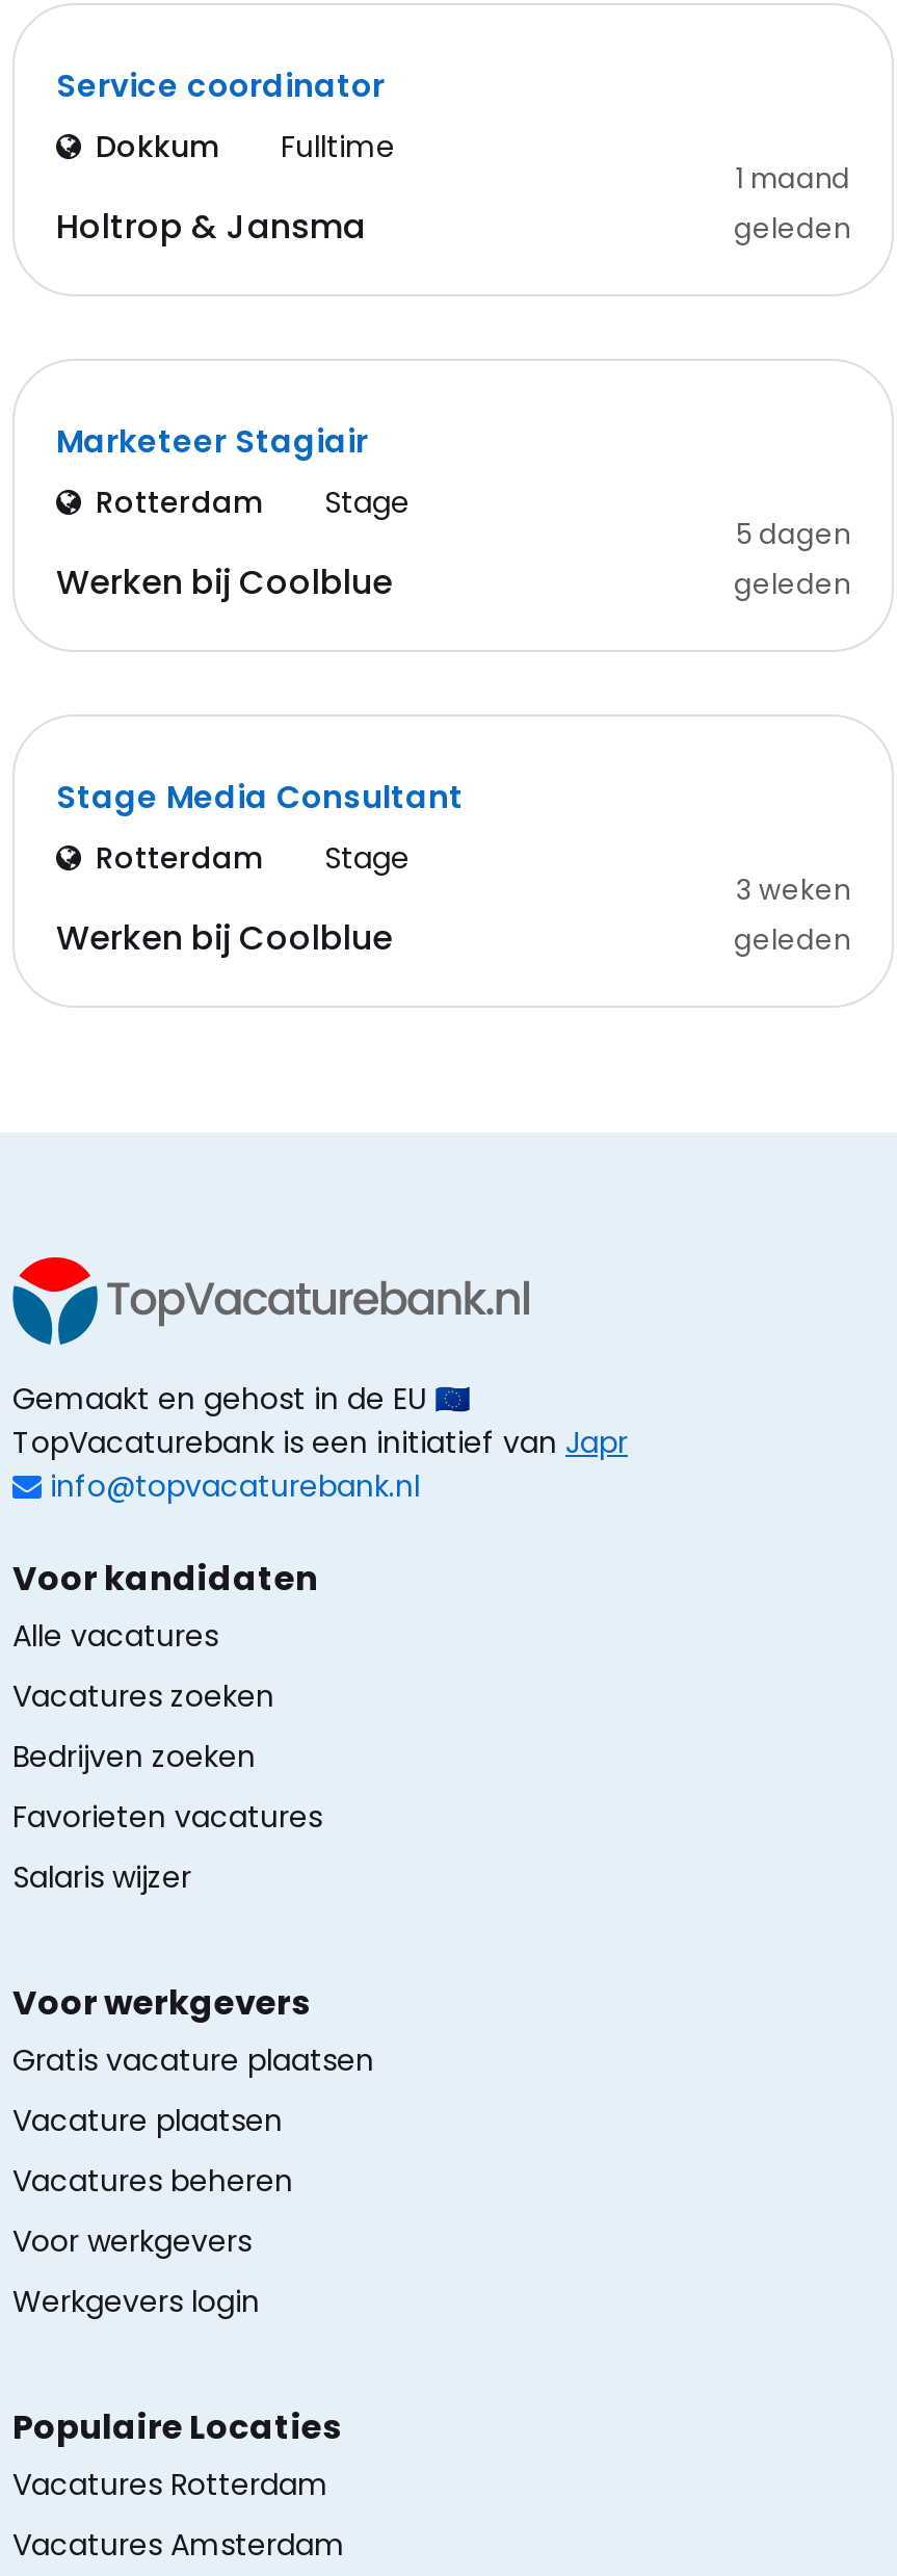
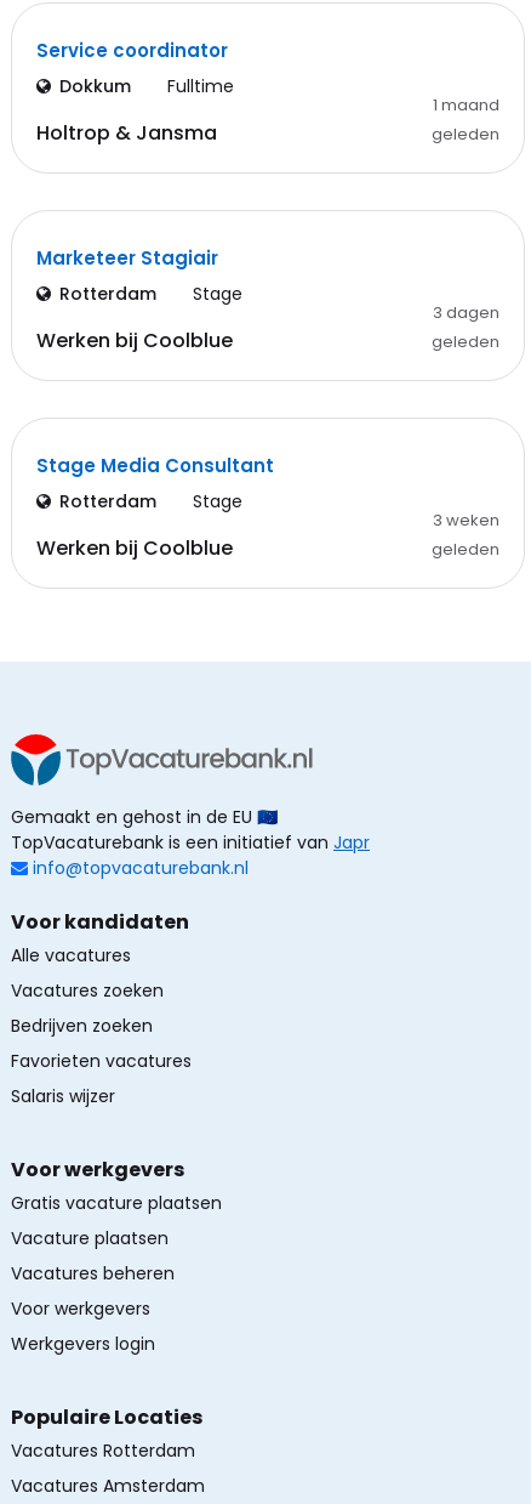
[736,515,850,554] 5 dagen -> [433,301,499,324] 3 dagen

